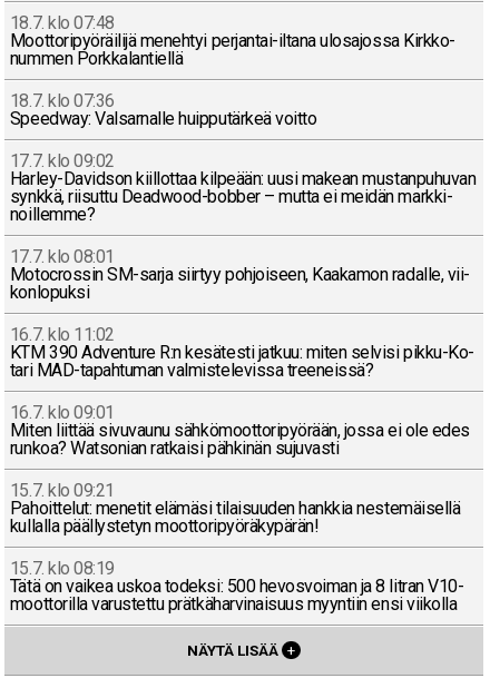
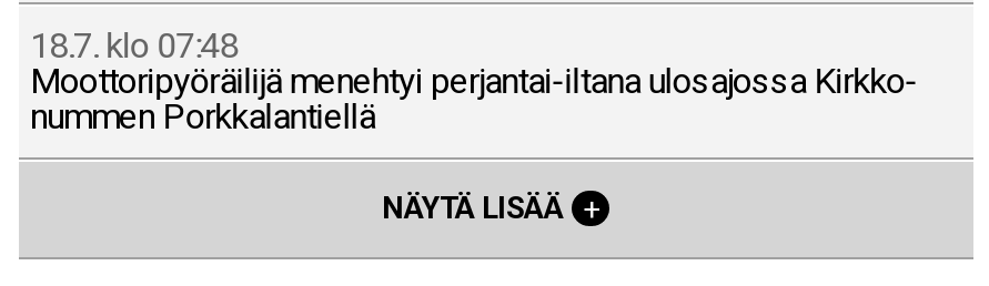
[10,90,476,614] 18.7. klo 07:36 | Speedway: Valsarnalle huipputärkeä voitto | 17.7. klo 09:02 | Harley-Davidson kiillottaa kilpeään: uusi makean mustanpuhuvan | synkkä, riisuttu Deadwood-bobber – mutta ei meidän markki | noillemme? | 17.7. klo 08:01 | Motocrossin SM-sarja siirtyy pohjoiseen, Kaakamon radalle, vii | konlopuksi | 16.7. klo 11:02 | KTM 390 Adventure R:n kesätesti jatkuu: miten selvisi pikku-Ko | tari MAD-tapahtuman valmistelevissa treeneissä? | 16.7. klo 09:01 | Miten liittää sivuvaunu sähkömoottoripyörään, jossa ei ole edes | runkoa? Watsonian ratkaisi pähkinän sujuvasti | 15.7. klo 09:21 | Pahoittelut: menetit elämäsi tilaisuuden hankkia nestemäisellä | kullalla päällystetyn moottoripyöräkypärän! | 15.7. klo 08:19 | Tätä on vaikea uskoa todeksi: 500 hevosvoiman ja 8 litran V10- | moottorilla varustettu prätkäharvinaisuus myyntiin ensi viikolla -> none

